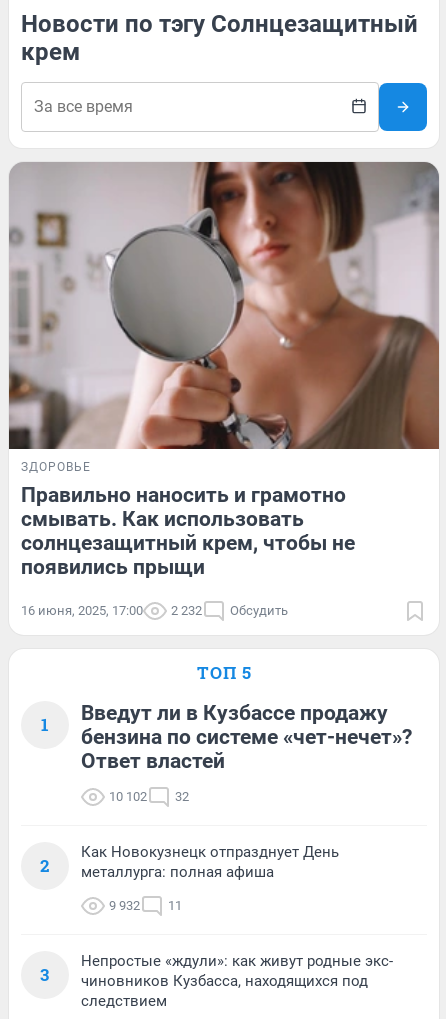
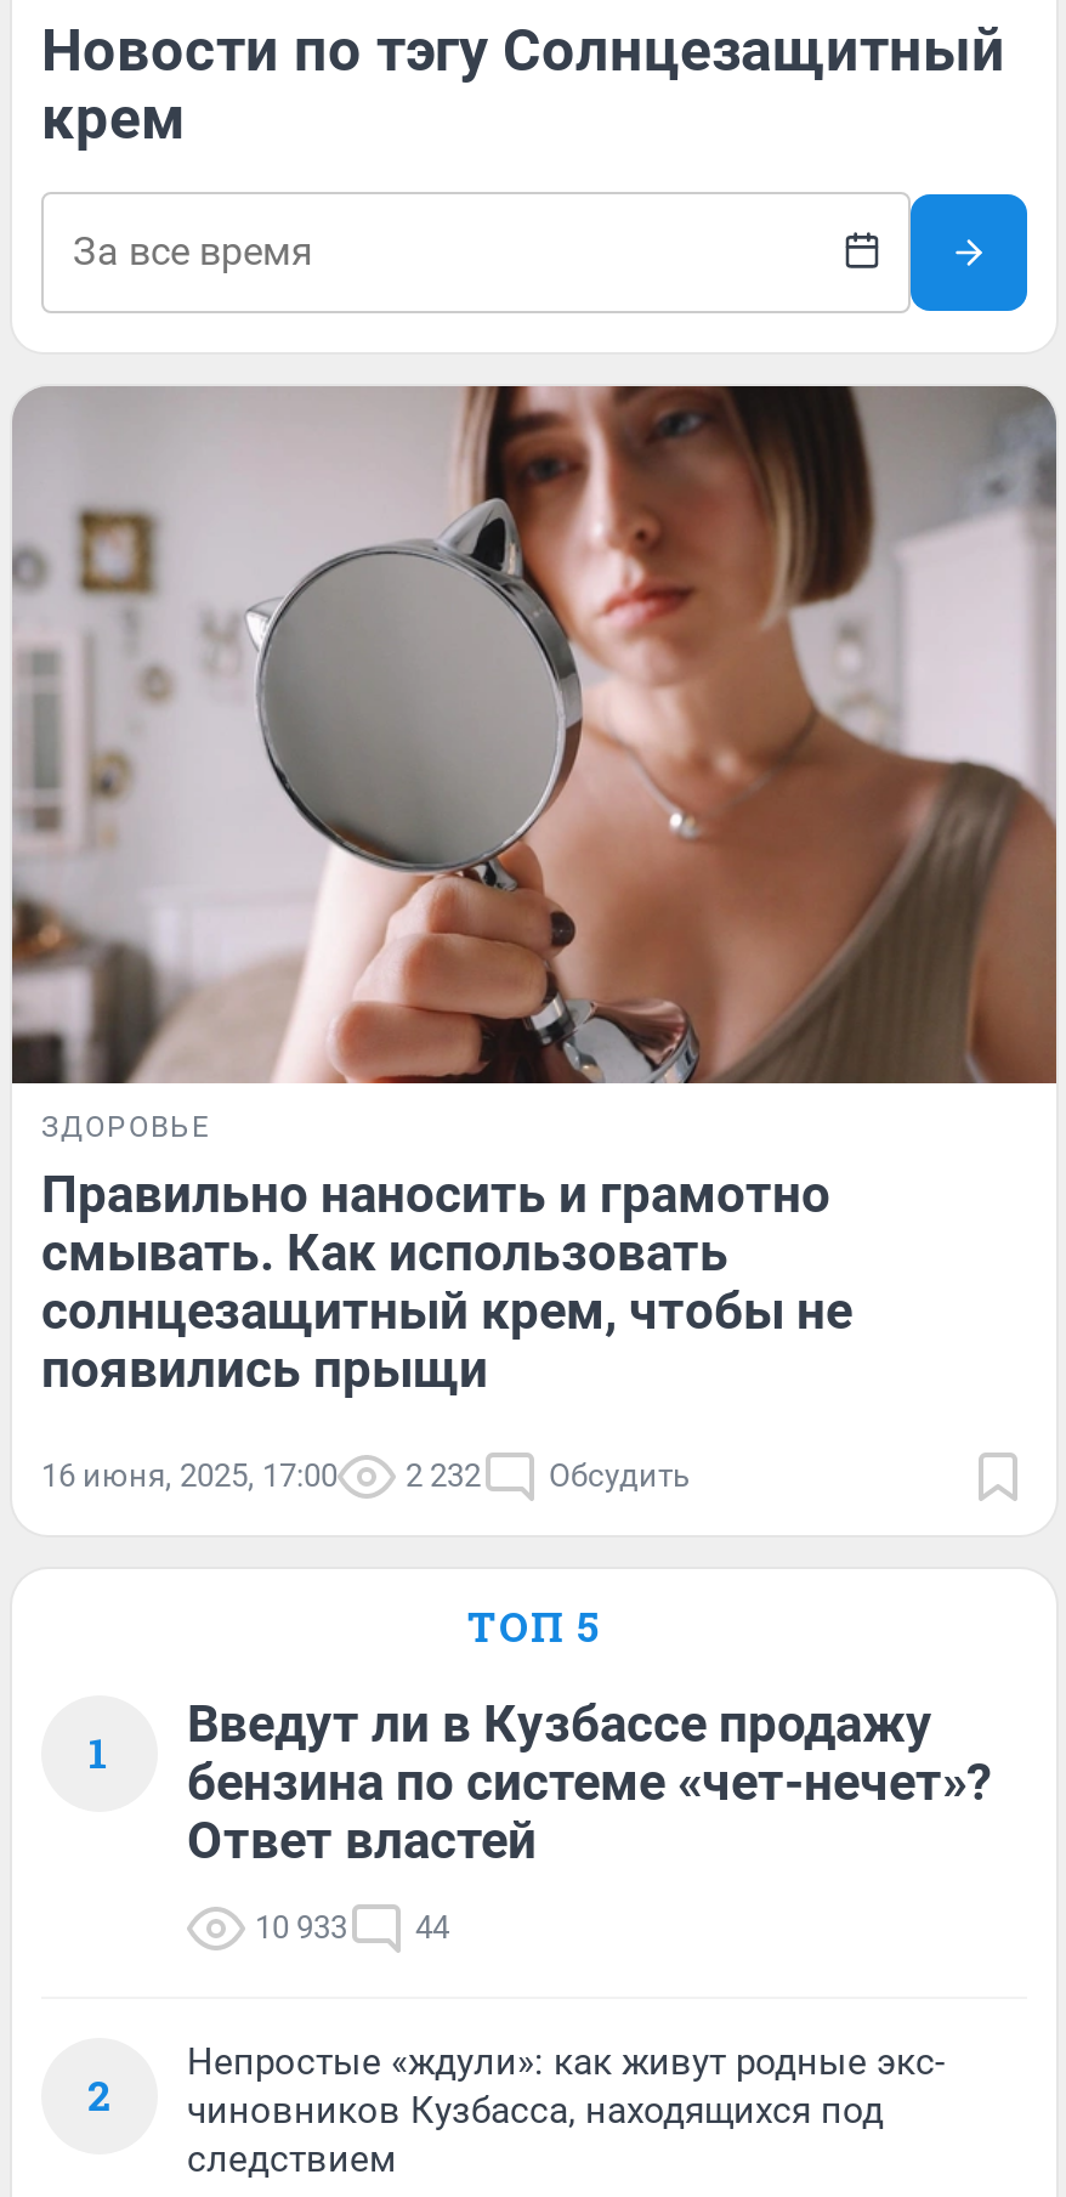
[109,789,147,804] 10 102 -> [255,1908,347,1945] 10 933
[175,789,189,804] 32 -> [415,1908,449,1945] 44
[40,843,339,986] Как Новокузнецк отпразднует День | металлурга: полная афиша | 9 932 | 11 | 3 -> none

